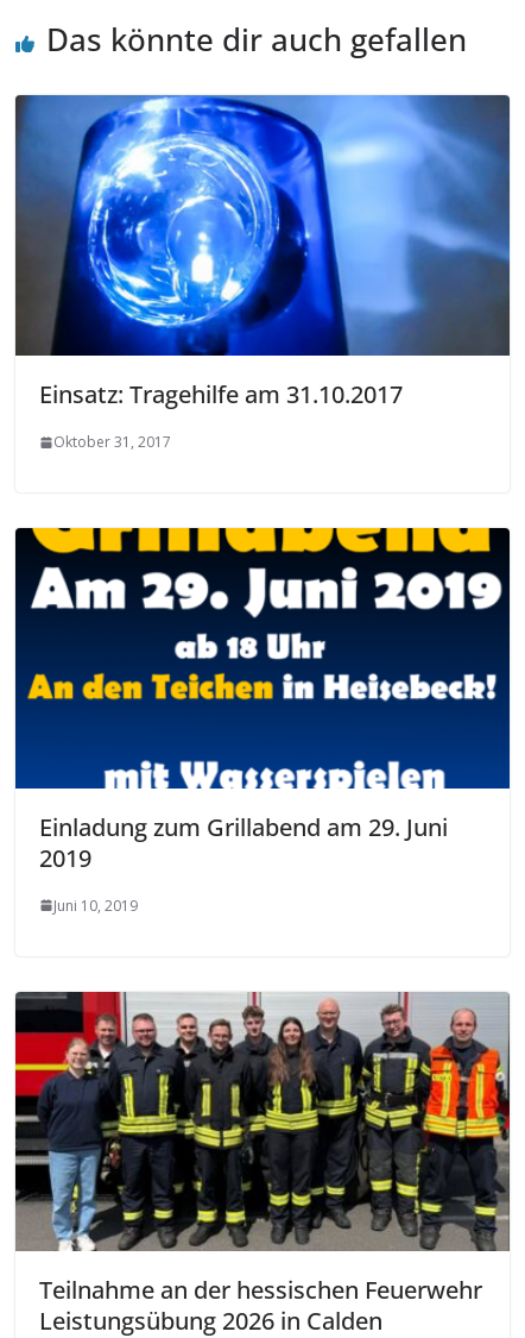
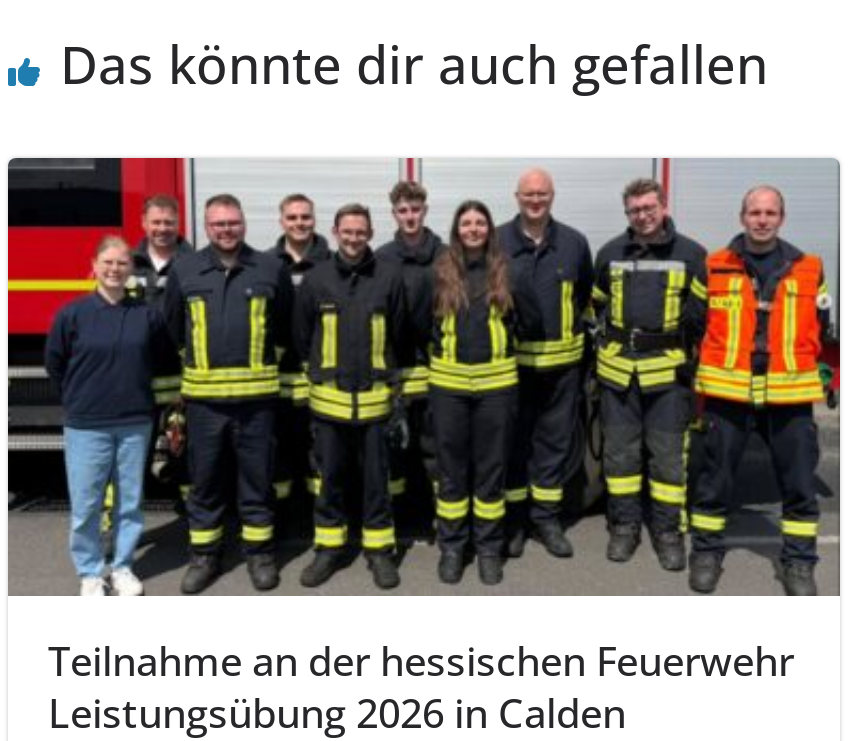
[14,94,511,452] [image] | Einsatz: Tragehilfe am 31.10.2017 | Oktober 31, 2017 -> none
[14,527,511,915] [image] | Einladung zum Grillabend am 29. Juni | 2019 | Juni 10, 2019 -> none

